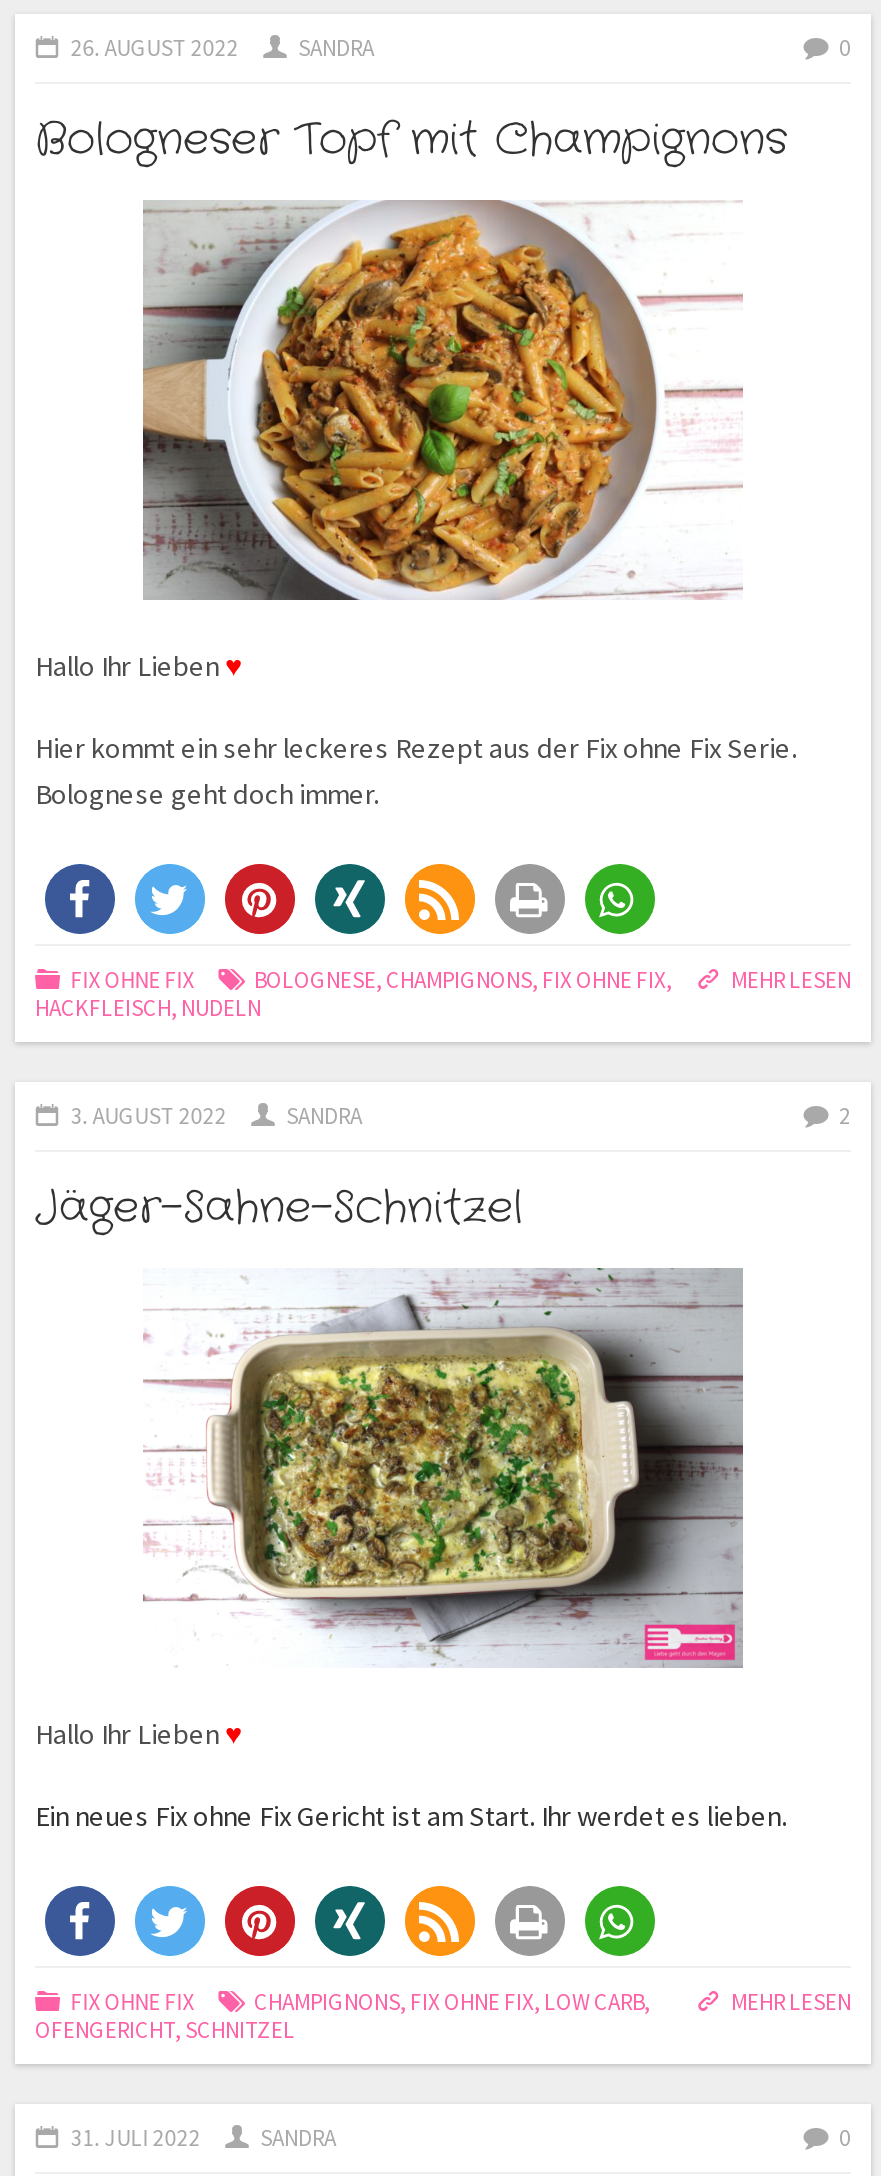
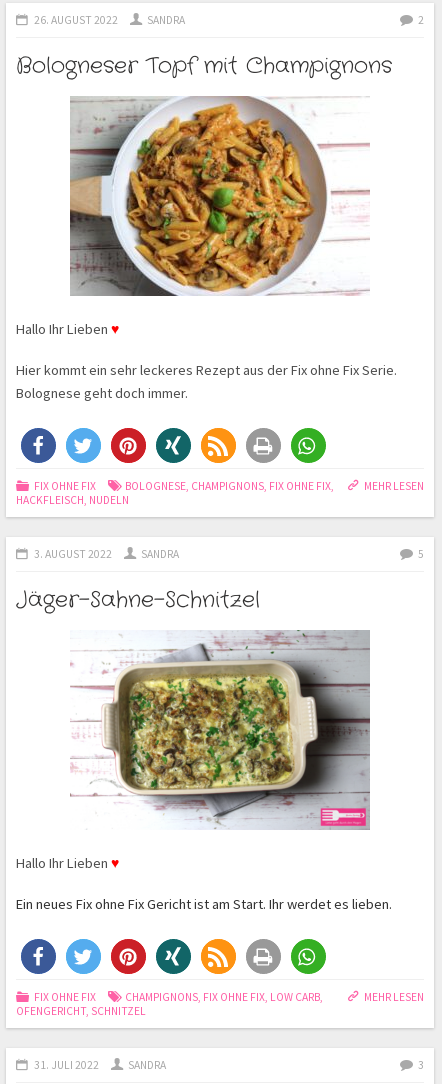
[839,34,851,62] 0 -> [418,13,424,27] 2
[839,1102,851,1130] 2 -> [418,547,424,561] 5
[839,2124,851,2152] 0 -> [418,1058,424,1072] 3

